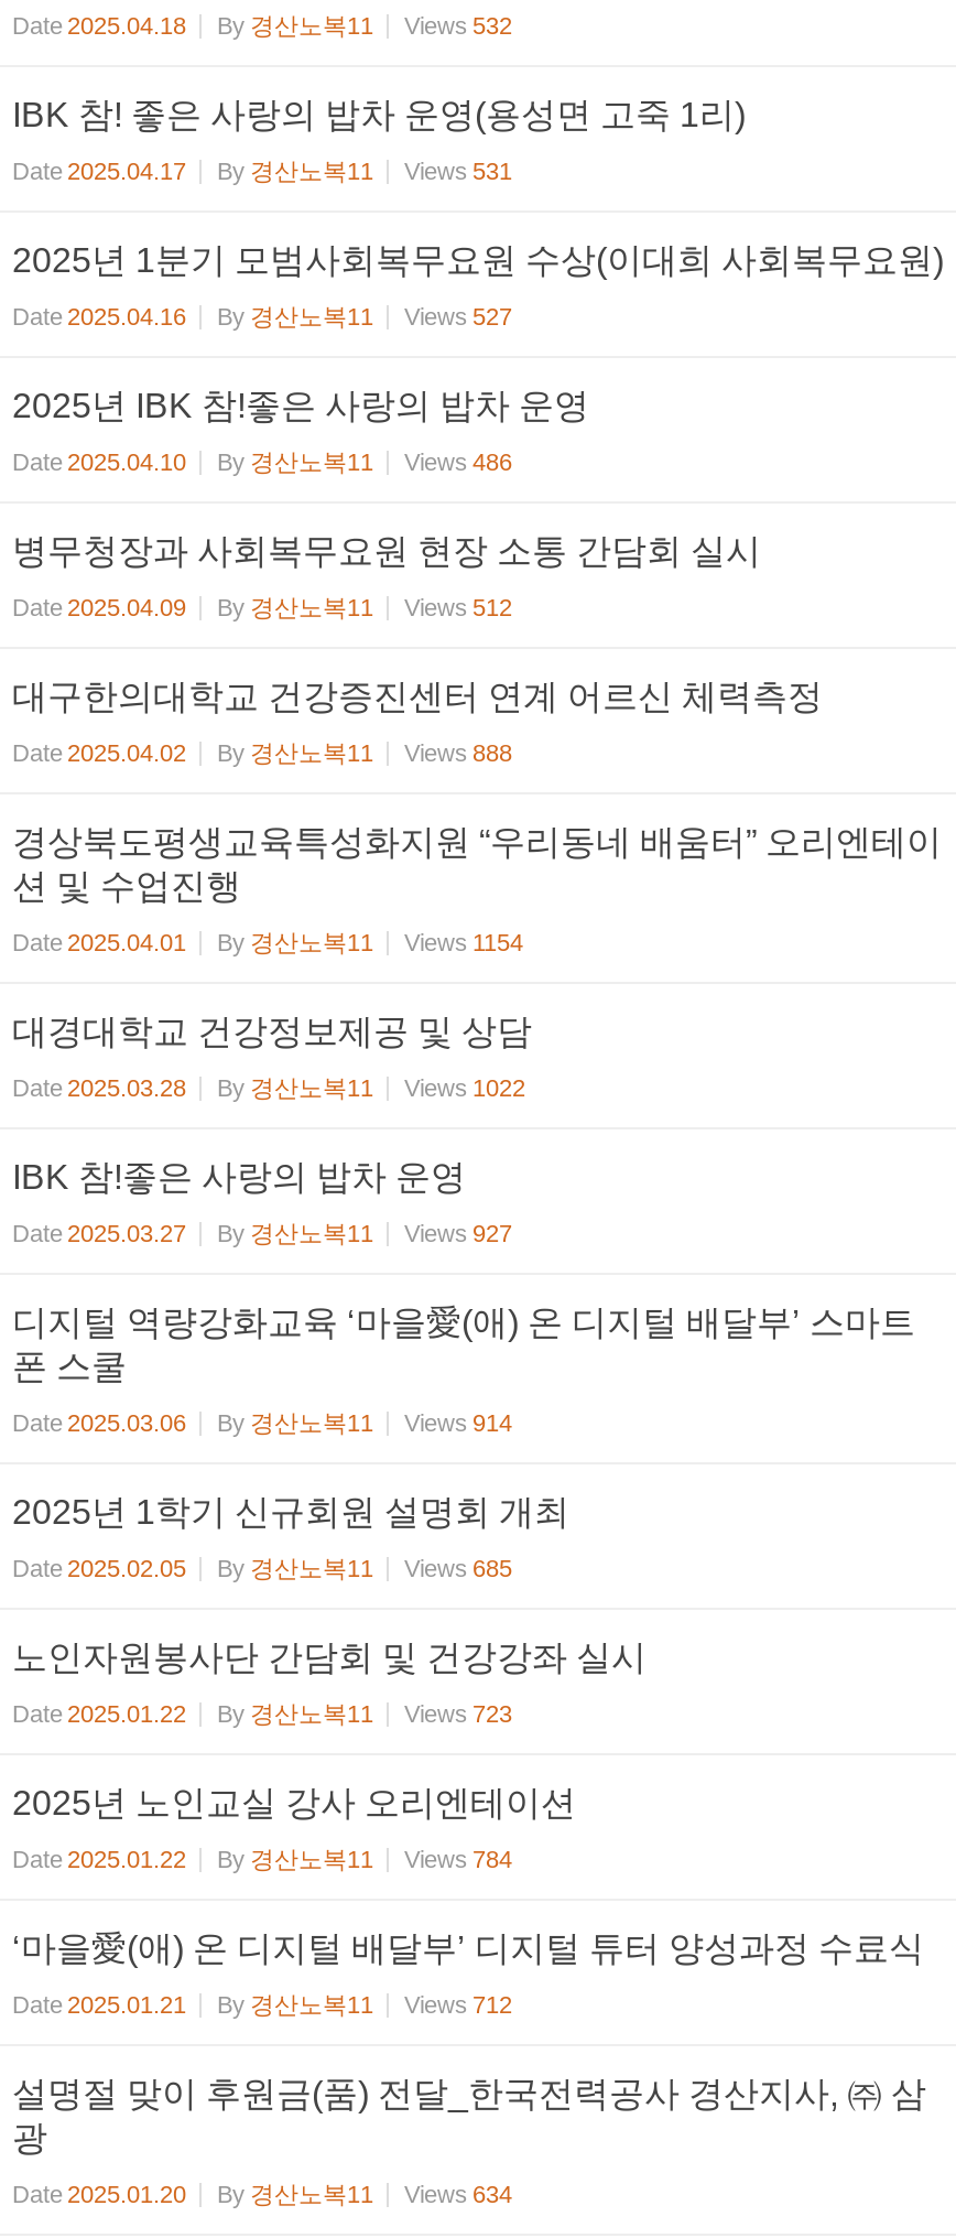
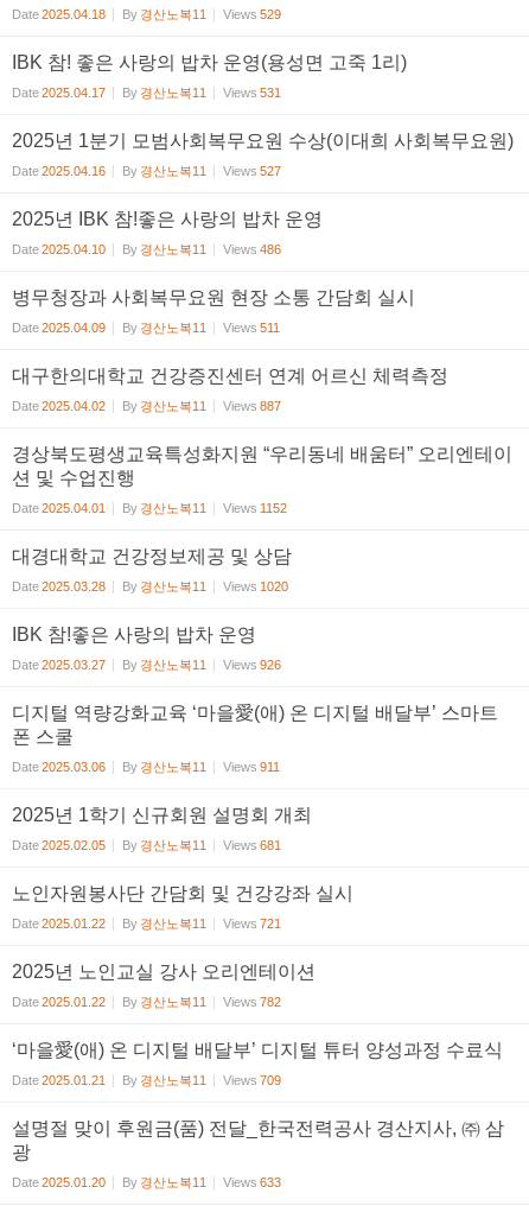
[12,12,512,39] Date 2025.04.18 By 경산노복11 Views 532 -> [12,7,281,21] Date 2025.04.18 By 경산노복11 Views 529
[12,594,512,620] Date 2025.04.09 By 경산노복11 Views 512 -> [12,320,280,335] Date 2025.04.09 By 경산노복11 Views 511
[12,739,512,766] Date 2025.04.02 By 경산노복11 Views 888 -> [12,399,281,413] Date 2025.04.02 By 경산노복11 Views 887
[12,929,523,955] Date 2025.04.01 By 경산노복11 Views 1154 -> [12,501,287,515] Date 2025.04.01 By 경산노복11 Views 1152
[12,1074,525,1101] Date 2025.03.28 By 경산노복11 Views 1022 -> [12,579,288,594] Date 2025.03.28 By 경산노복11 Views 1020
[12,1220,512,1246] Date 2025.03.27 By 경산노복11 Views 927 -> [12,658,281,672] Date 2025.03.27 By 경산노복11 Views 926
[12,1409,512,1436] Date 2025.03.06 By 경산노복11 Views 914 -> [12,760,280,774] Date 2025.03.06 By 경산노복11 Views 911
[12,1555,512,1581] Date 2025.02.05 By 경산노복11 Views 685 -> [12,838,281,852] Date 2025.02.05 By 경산노복11 Views 681
[12,1700,512,1727] Date 2025.01.22 By 경산노복11 Views 723 -> [12,916,281,931] Date 2025.01.22 By 경산노복11 Views 721
[12,1846,512,1872] Date 2025.01.22 By 경산노복11 Views 784 -> [12,995,281,1009] Date 2025.01.22 By 경산노복11 Views 782
[12,1991,512,2018] Date 2025.01.21 By 경산노복11 Views 712 -> [12,1073,281,1087] Date 2025.01.21 By 경산노복11 Views 709
[12,2181,512,2207] Date 2025.01.20 By 경산노복11 Views 634 -> [12,1175,281,1189] Date 2025.01.20 By 경산노복11 Views 633

